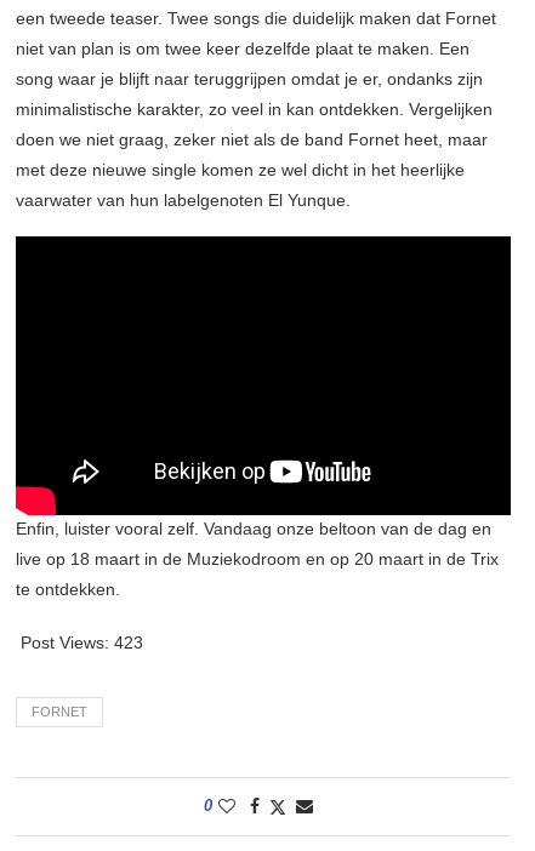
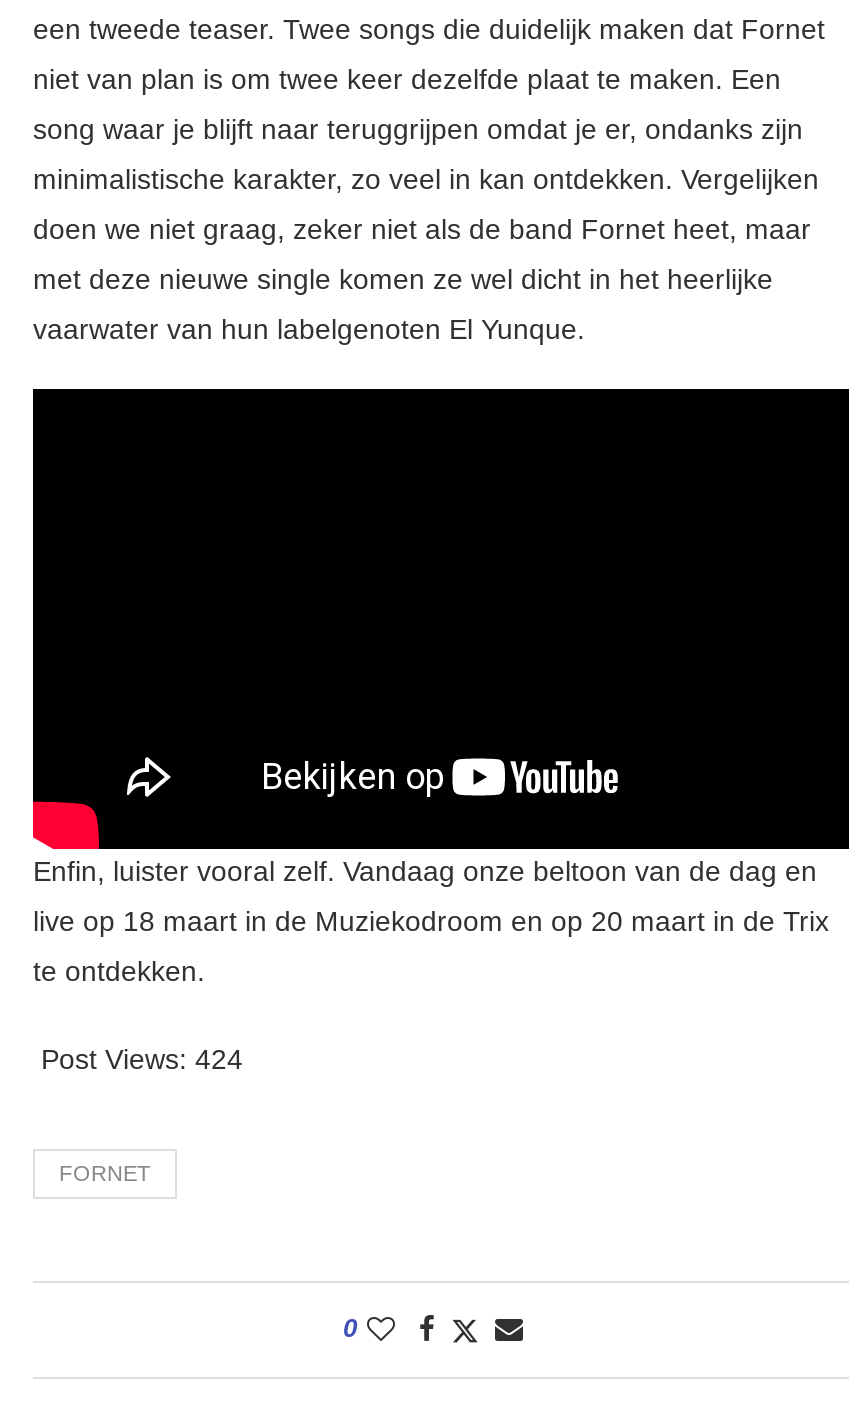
[21,633,143,652] Post Views: 423 -> [41,1043,243,1075] Post Views: 424

